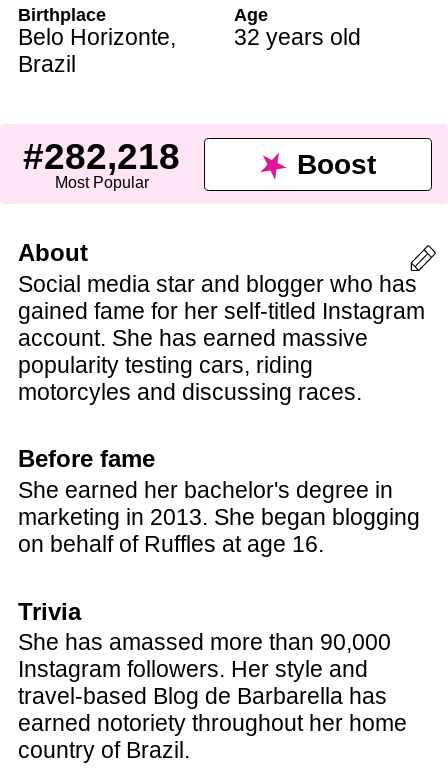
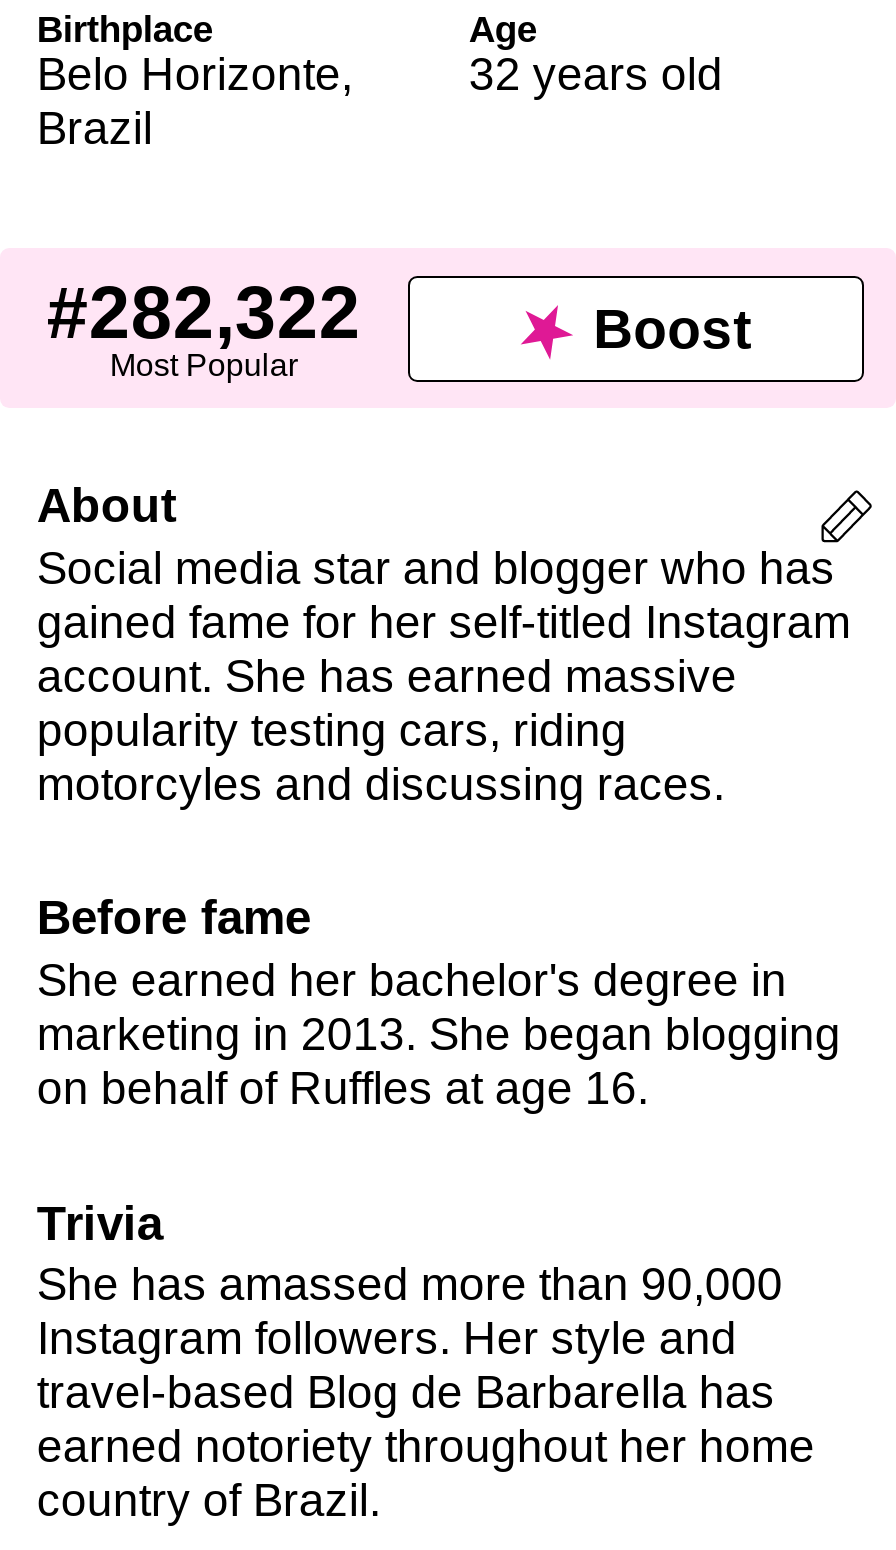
[23,135,180,176] #282,218 -> [47,271,361,353] #282,322

